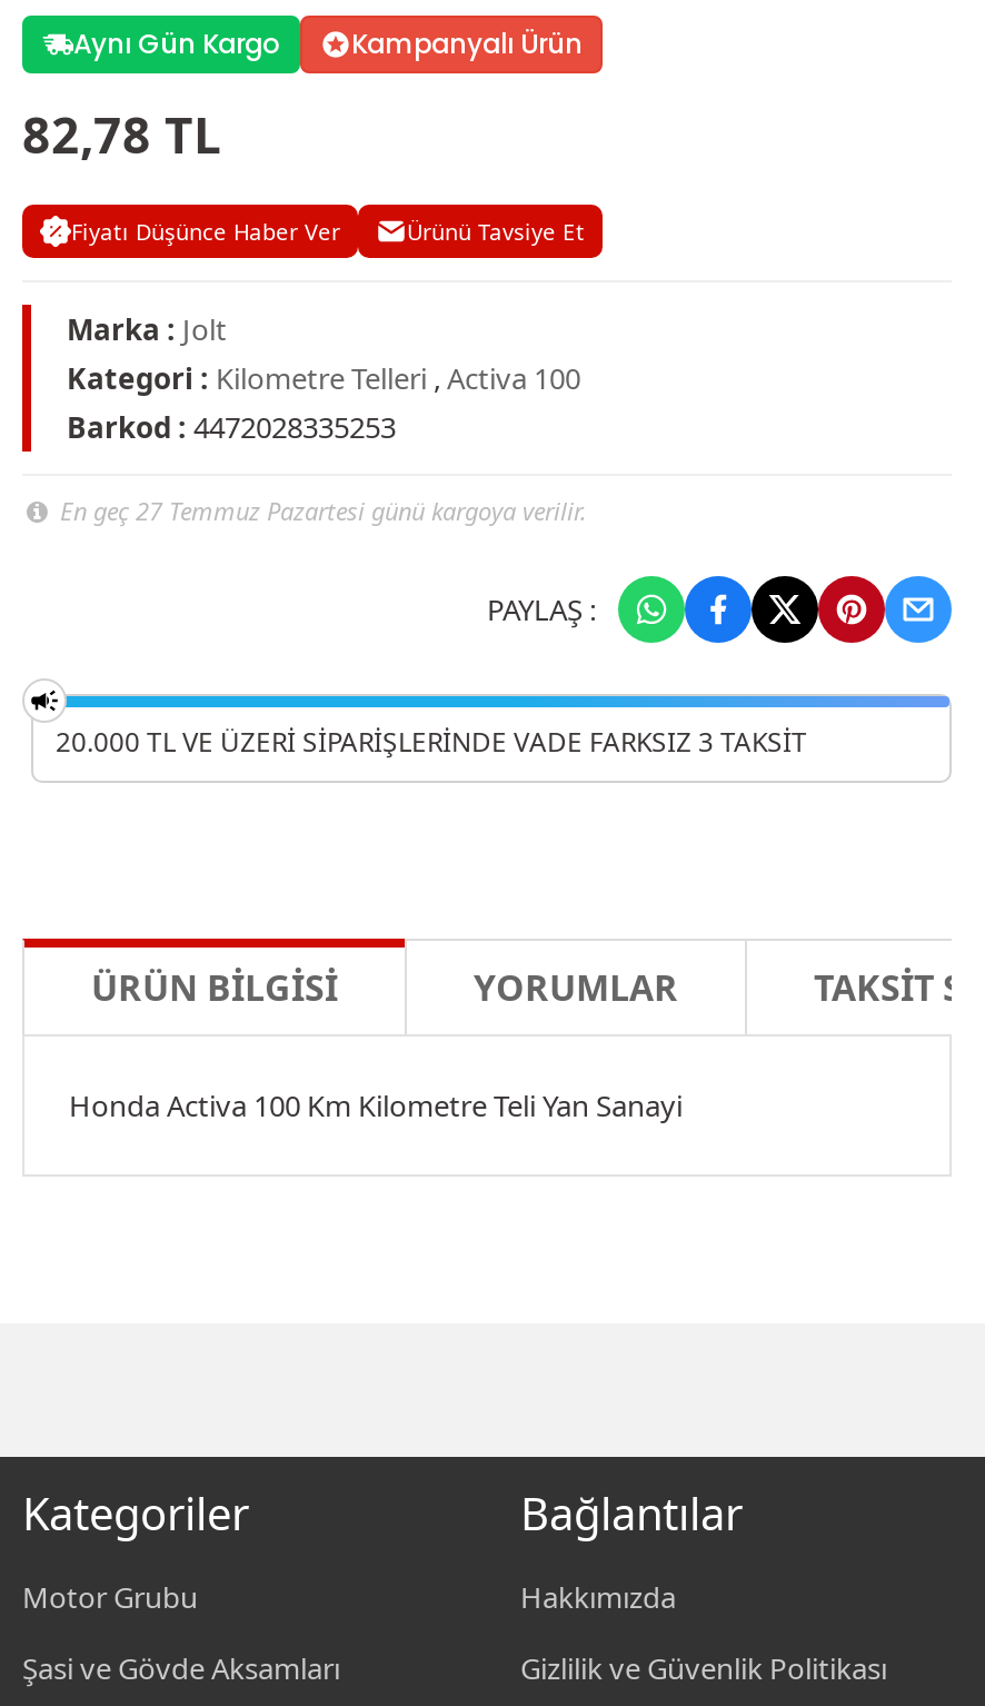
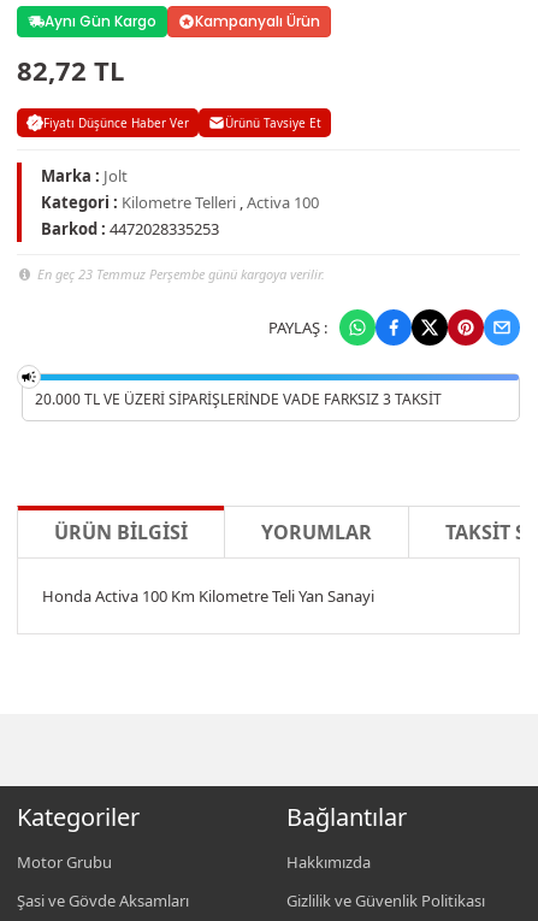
[22,101,220,167] 82,78 TL -> [17,52,124,88] 82,72 TL
[53,494,587,528] En geç 27 Temmuz Pazartesi günü kargoya verilir. -> [34,265,325,283] En geç 23 Temmuz Perşembe günü kargoya verilir.

